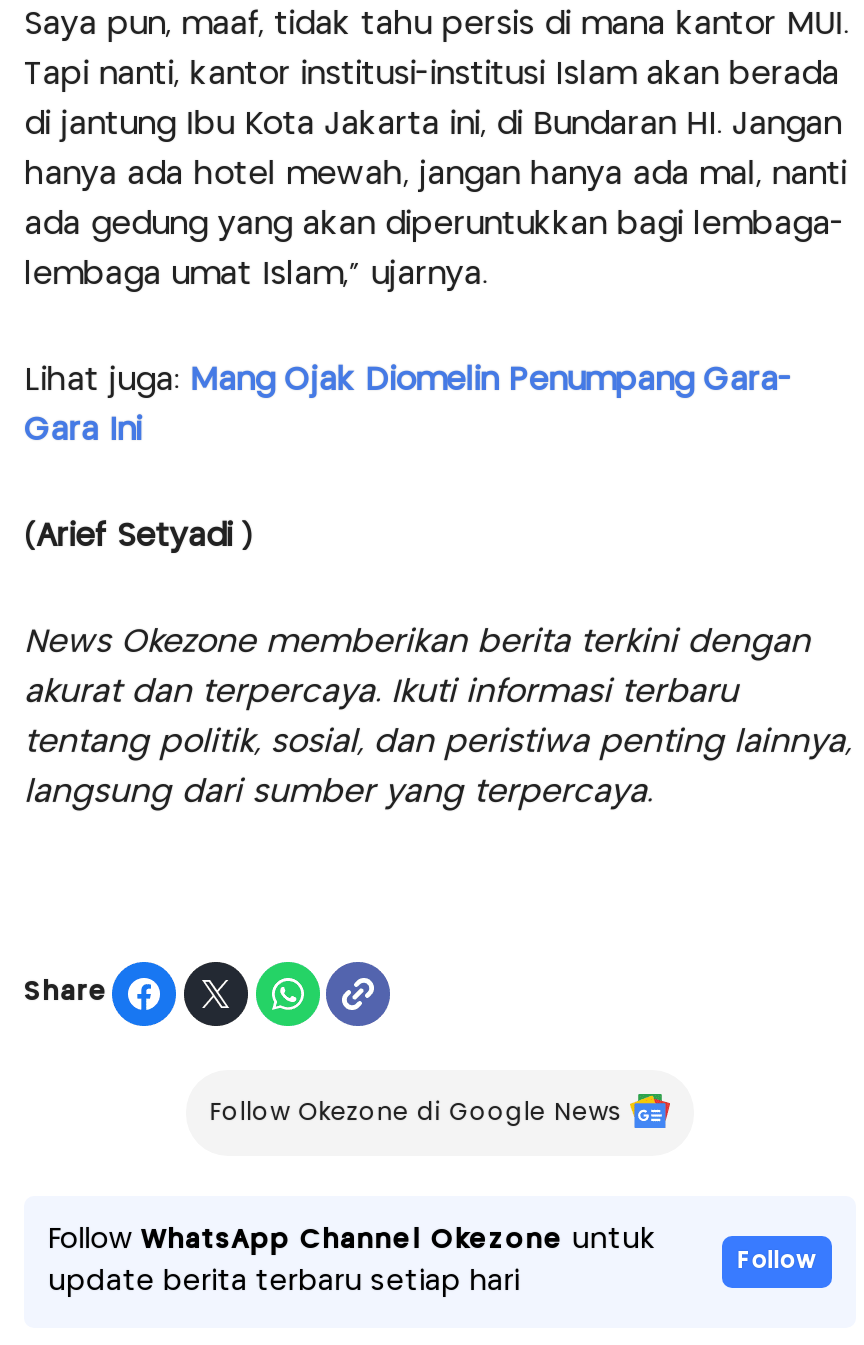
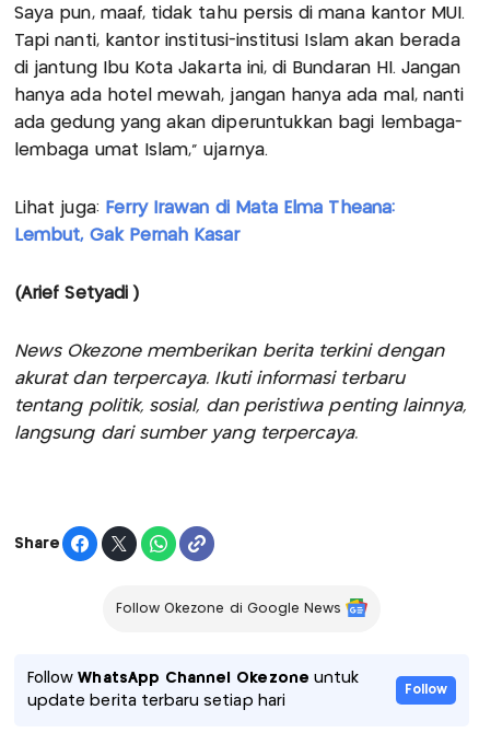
[24,366,792,396] Lihat juga: Mang Ojak Diomelin Penumpang Gara- -> [14,200,395,217] Lihat juga: Ferry Irawan di Mata Elma Theana:
[24,416,141,446] Gara Ini -> [14,228,240,244] Lembut, Gak Pernah Kasar

